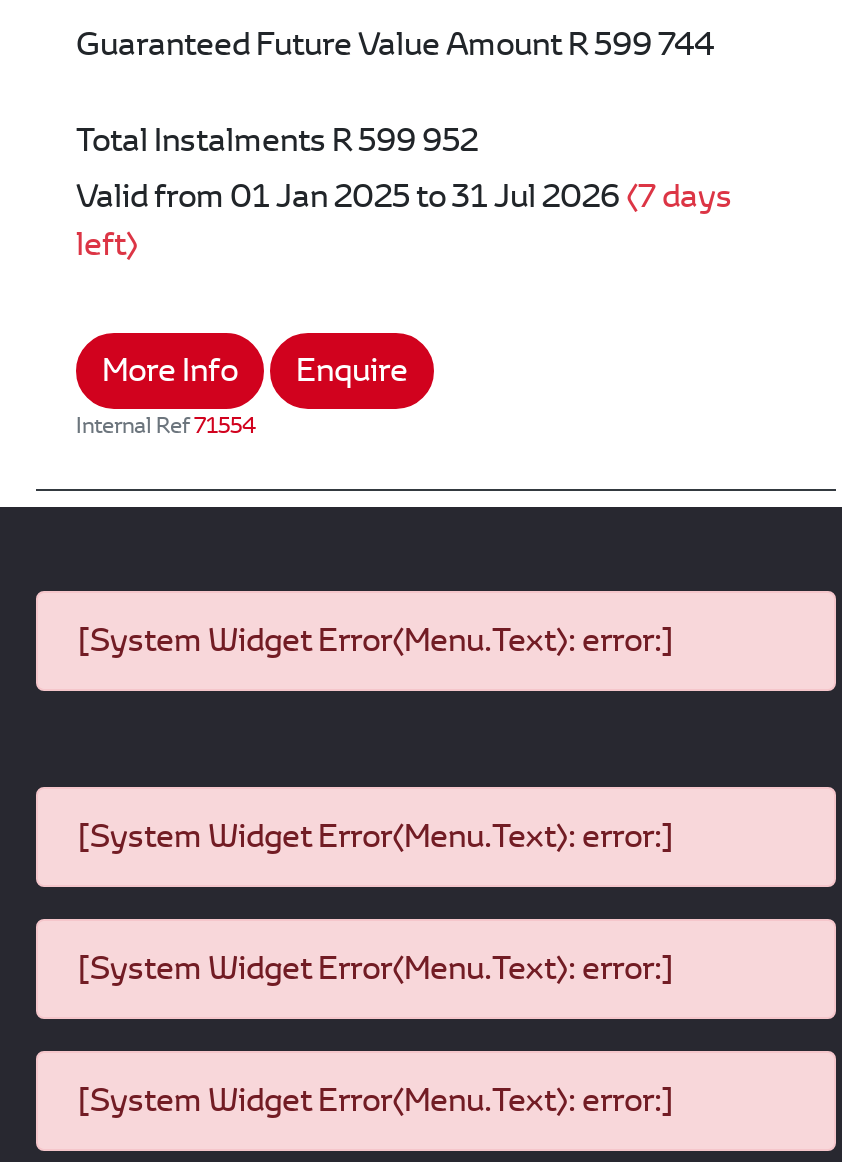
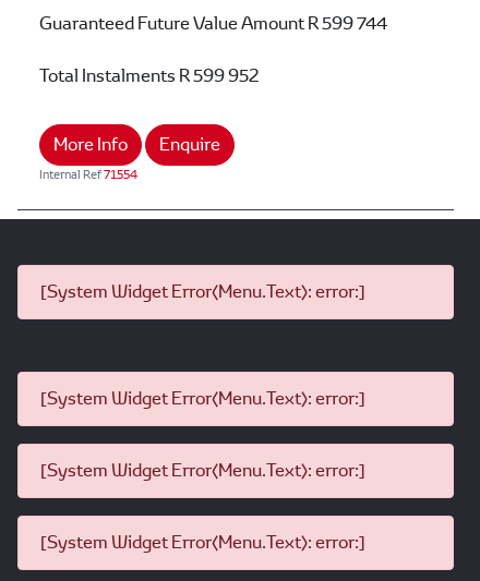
[76,175,732,265] Valid from 01 Jan 2025 to 31 Jul 2026 (7 days | left) -> none

